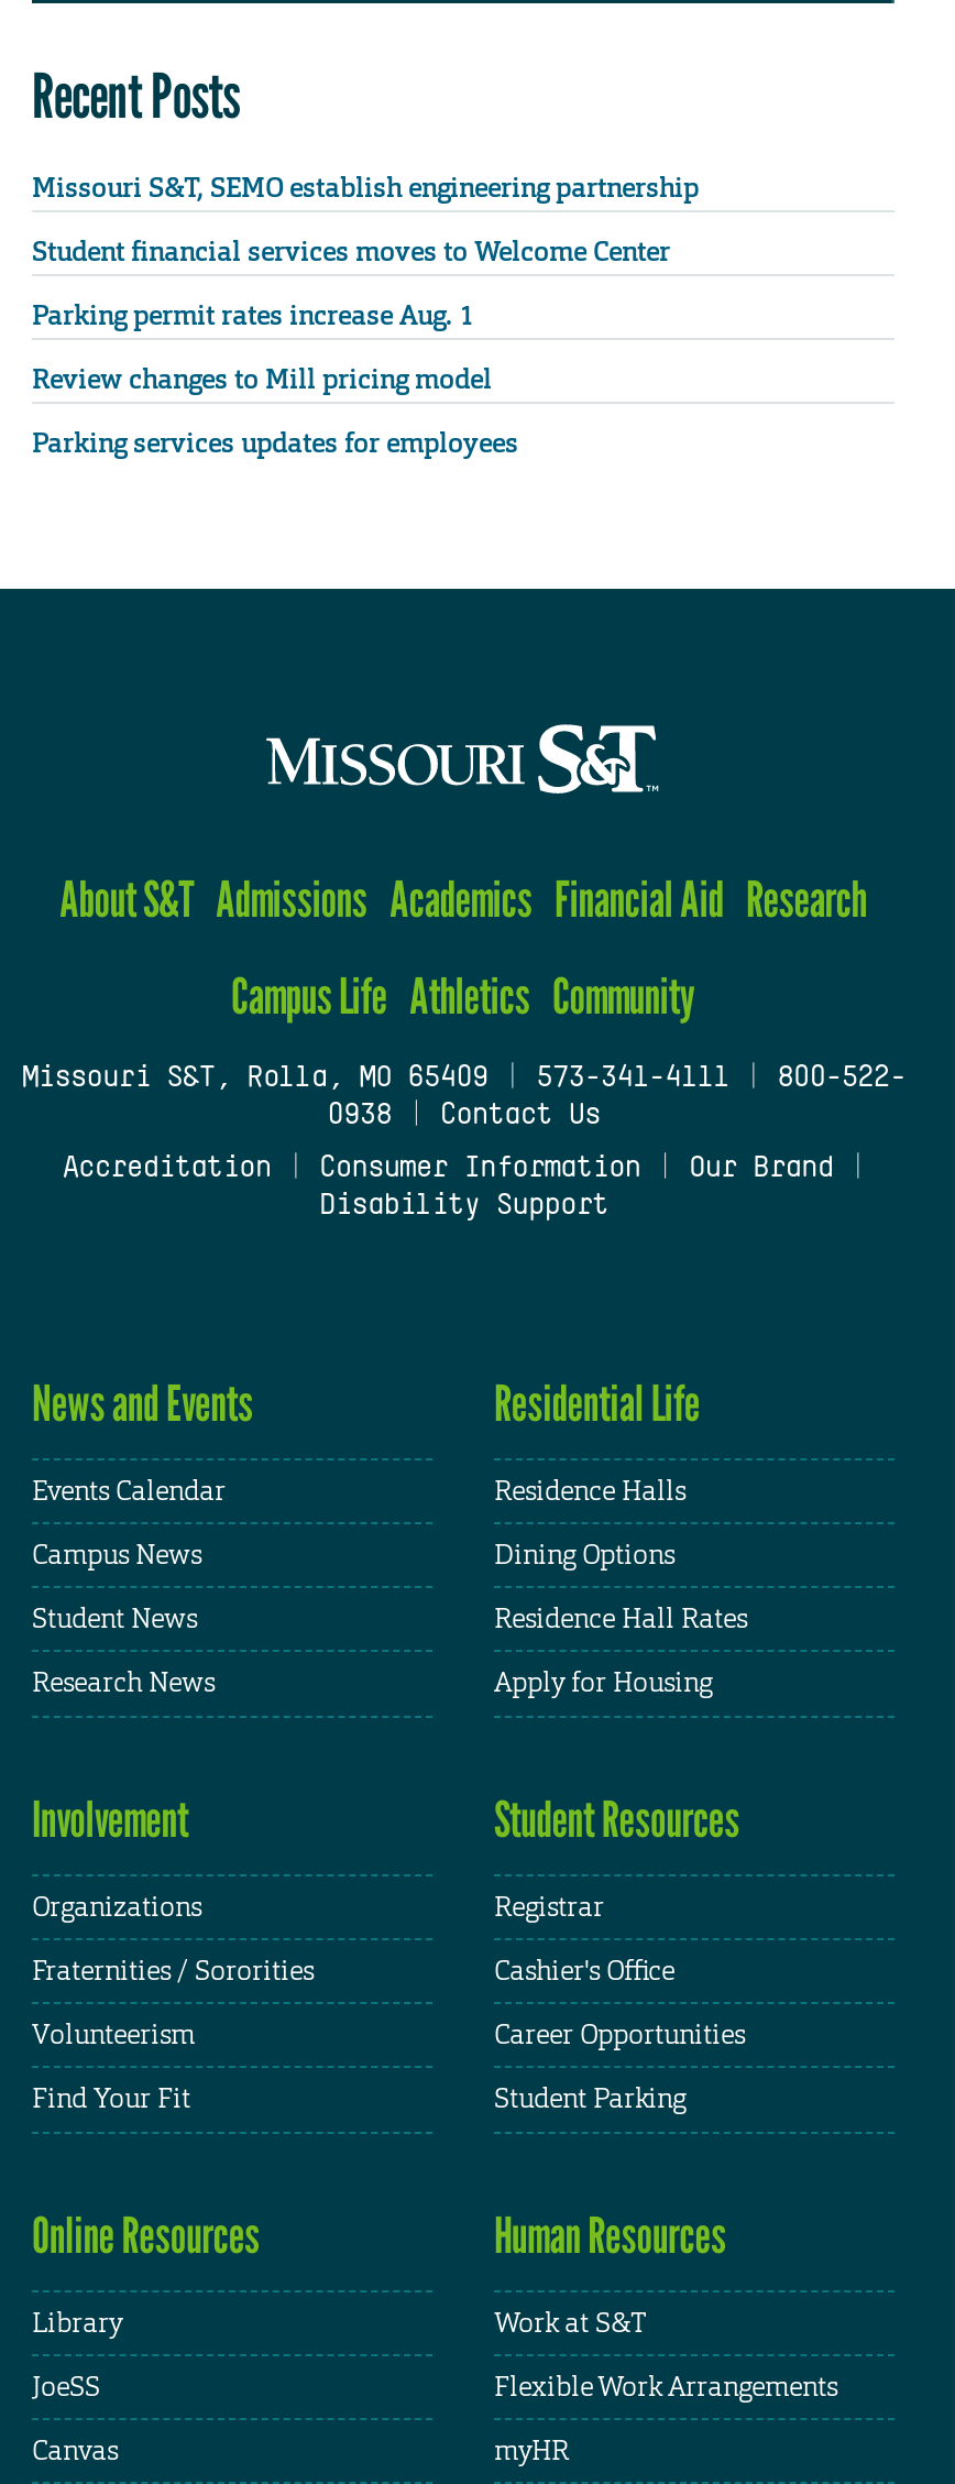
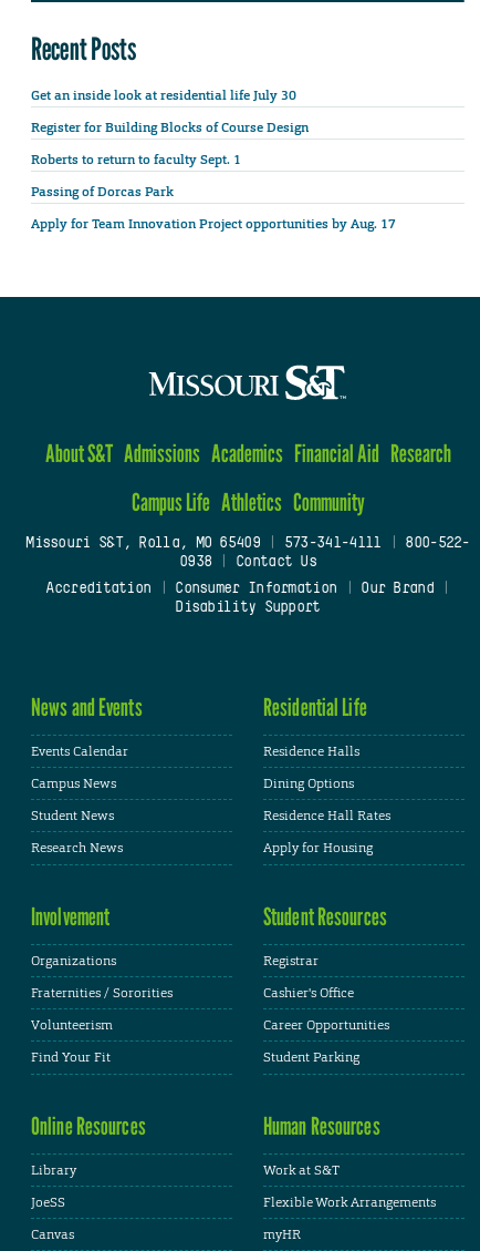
[32,170,699,205] Missouri S&T, SEMO establish engineering partnership -> [31,86,296,104] Get an inside look at residential life July 30
[32,234,670,269] Student financial services moves to Welcome Center -> [31,118,309,136] Register for Building Blocks of Course Design
[32,298,474,333] Parking permit rates increase Aug. 1 -> [31,150,244,168] Roberts to return to faculty Sept. 1
[32,362,492,397] Review changes to Mill pricing model -> [31,183,174,200] Passing of Dorcas Park
[32,426,518,461] Parking services updates for employees -> [31,215,396,233] Apply for Team Innovation Project opportunities by Aug. 17

